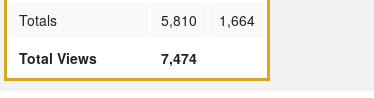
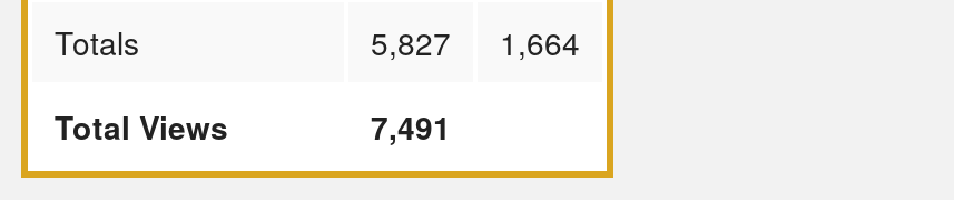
[161,10,255,30] 5,810 1,664 -> [371,20,580,64] 5,827 1,664
[161,48,197,68] 7,474 -> [371,104,451,148] 7,491

